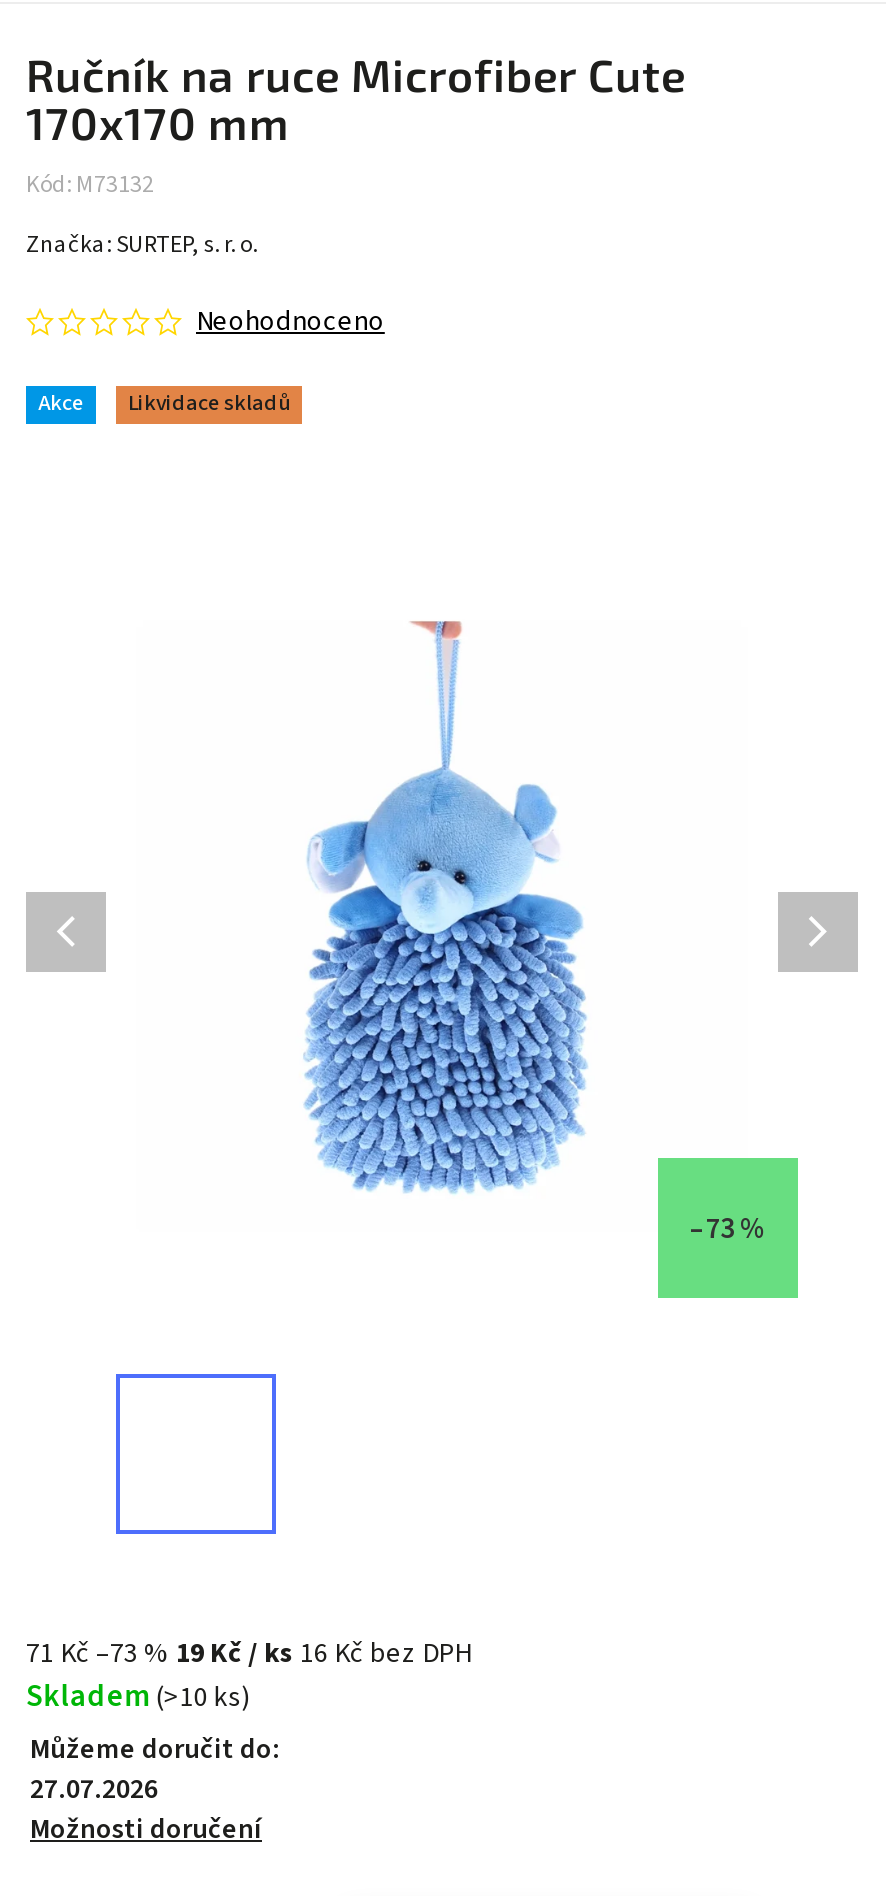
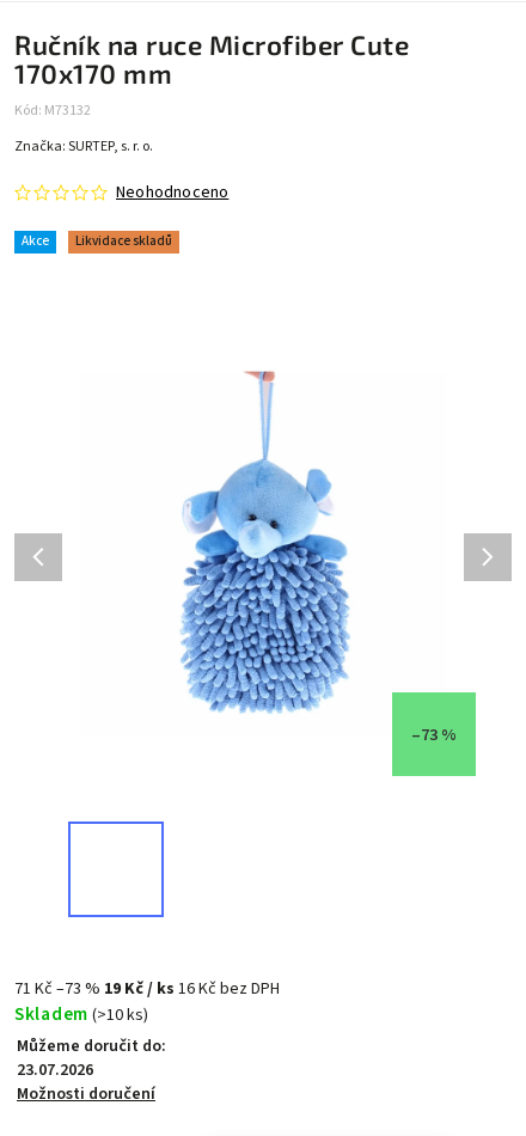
[30,1770,158,1810] 27.07.2026 -> [17,1058,93,1082] 23.07.2026

